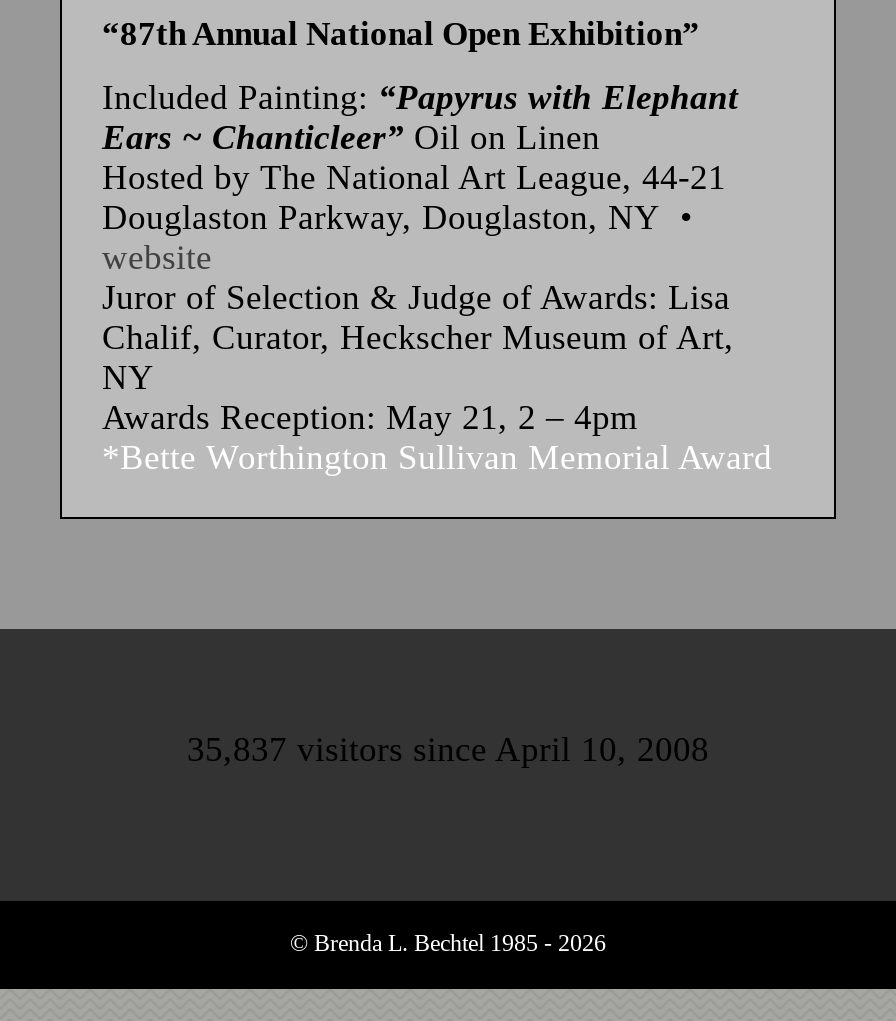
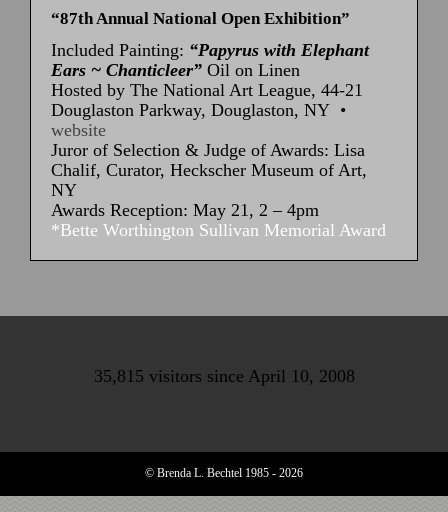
[187,729,709,769] 35,837 visitors since April 10, 2008 -> [93,366,354,386] 35,815 visitors since April 10, 2008

